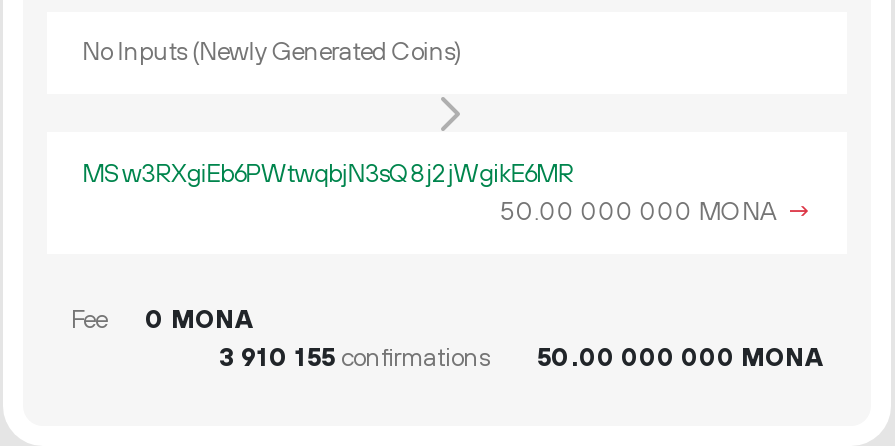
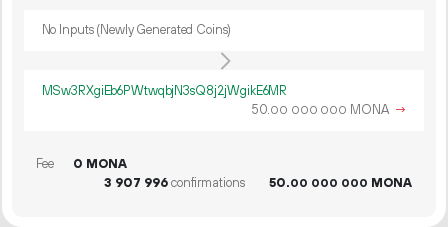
[219,342,489,374] 3 910 155 confirmations -> [104,175,245,191] 3 907 996 confirmations

